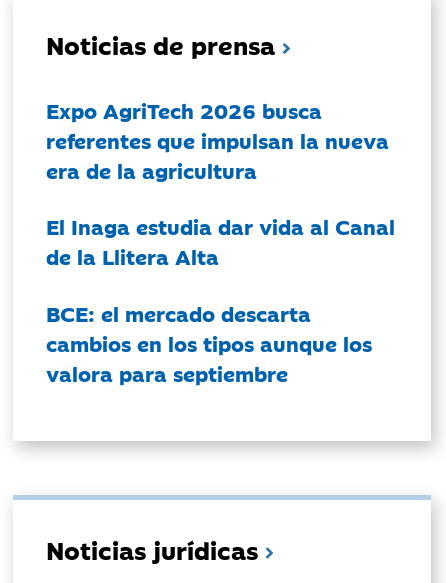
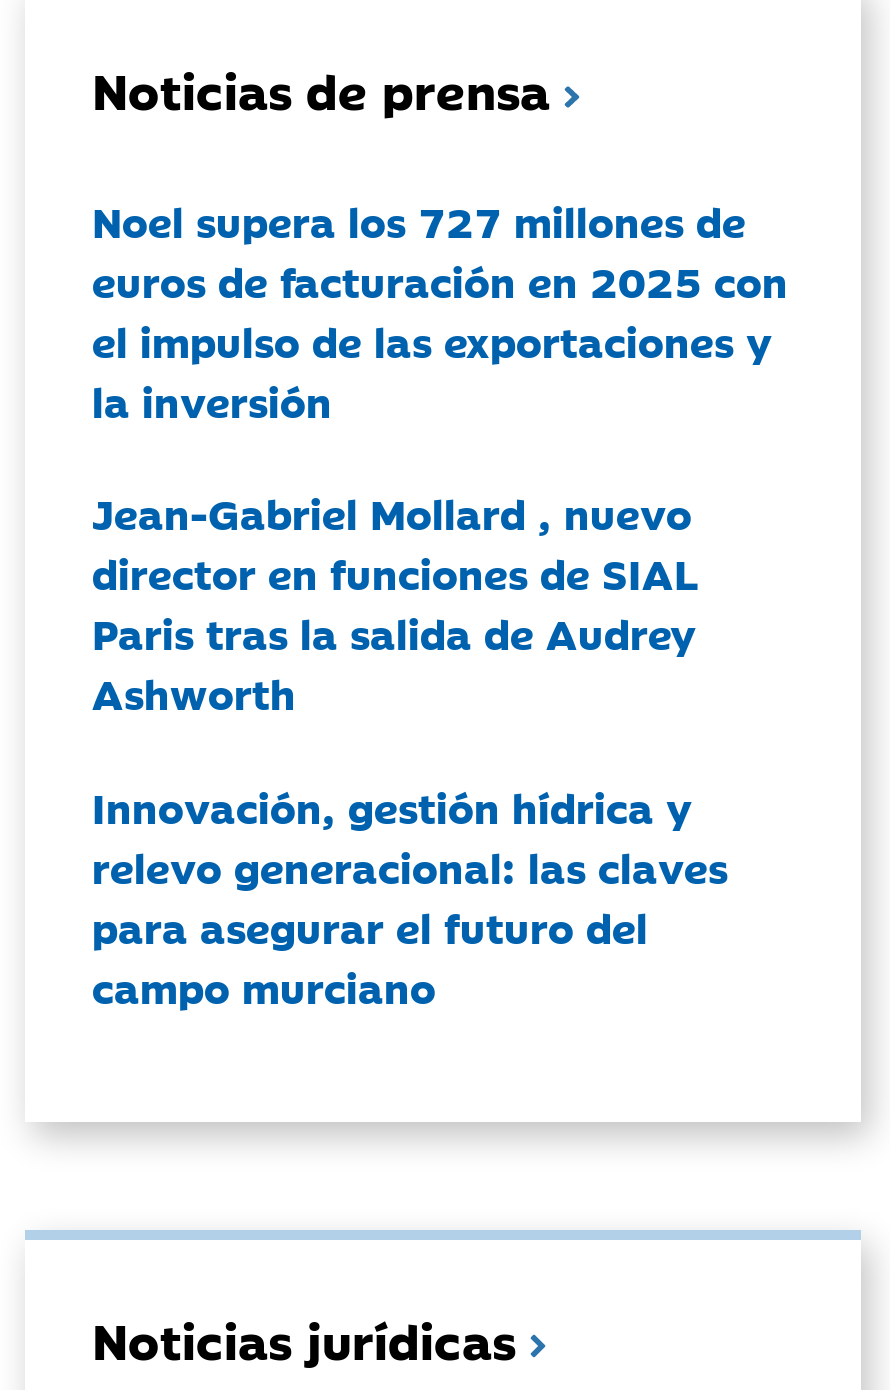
[46,95,389,185] Expo AgriTech 2026 busca | referentes que impulsan la nueva | era de la agricultura -> [92,189,788,429] Noel supera los 727 millones de | euros de facturación en 2025 con | el impulso de las exportaciones y | la inversión
[46,211,395,271] El Inaga estudia dar vida al Canal | de la Llitera Alta -> [92,482,698,722] Jean-Gabriel Mollard , nuevo | director en funciones de SIAL | Paris tras la salida de Audrey | Ashworth
[46,298,372,388] BCE: el mercado descarta | cambios en los tipos aunque los | valora para septiembre -> [92,776,728,1016] Innovación, gestión hídrica y | relevo generacional: las claves | para asegurar el futuro del | campo murciano

